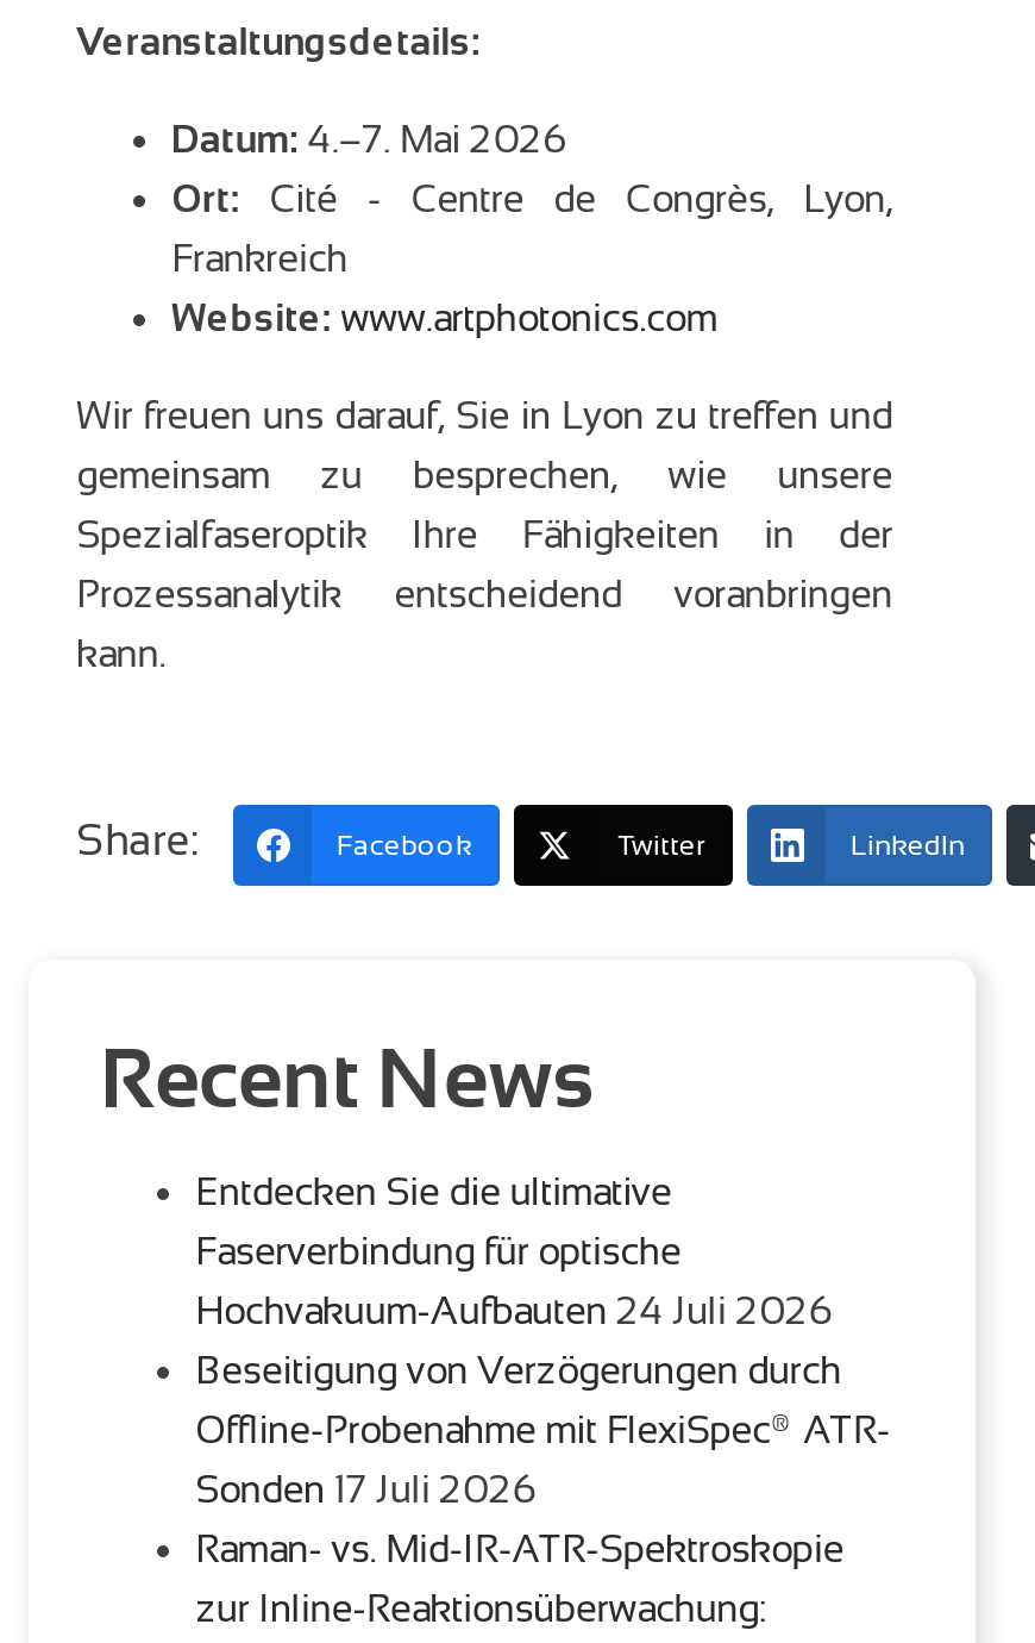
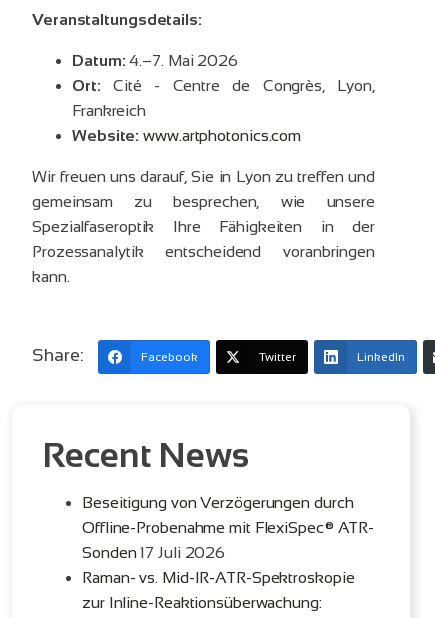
[195,1172,832,1332] Entdecken Sie die ultimative | Faserverbindung für optische | Hochvakuum-Aufbauten 24 Juli 2026 -> none

